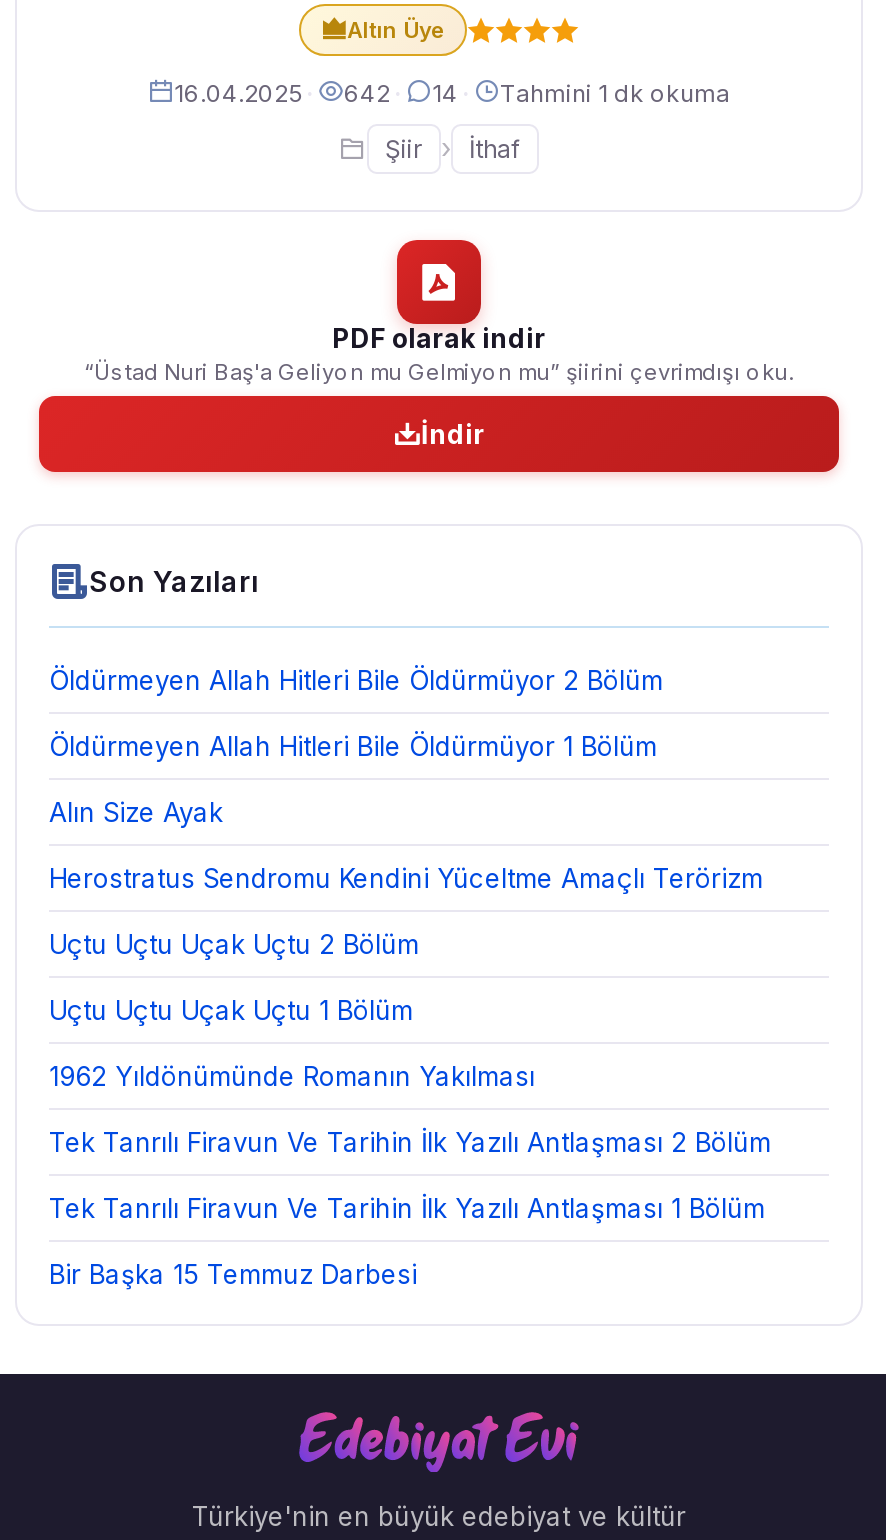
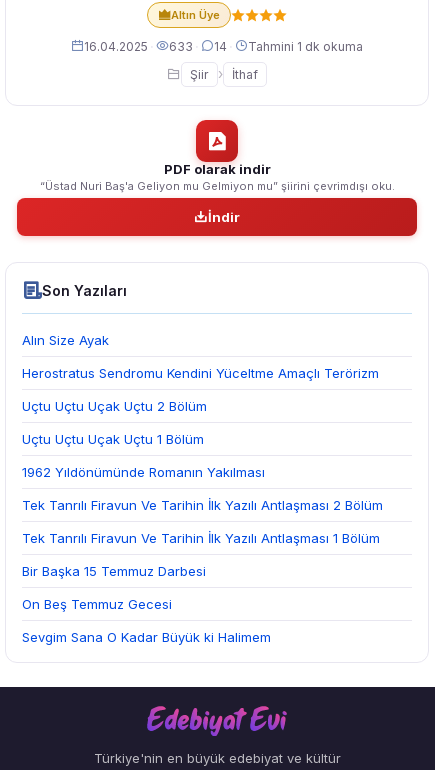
[174,77,730,107] 16.04.2025 · 642 · 14 · Tahmini 1 dk okuma -> [84,38,363,53] 16.04.2025 · 633 · 14 · Tahmini 1 dk okuma
[49,664,663,762] Öldürmeyen Allah Hitleri Bile Öldürmüyor 2 Bölüm | Öldürmeyen Allah Hitleri Bile Öldürmüyor 1 Bölüm -> none
moved [49,796,771,1290] -> [22,332,383,579]: Alın Size Ayak | Herostratus Sendromu Kendini Yüceltme Amaçlı Terörizm | Uçtu Uçtu Uçak Uçtu 2 Bölüm | Uçtu Uçtu Uçak Uçtu 1 Bölüm | 1962 Yıldönümünde Romanın Yakılması | Tek Tanrılı Firavun Ve Tarihin İlk Yazılı Antlaşması 2 Bölüm | Tek Tanrılı Firavun Ve Tarihin İlk Yazılı Antlaşması 1 Bölüm | Bir Başka 15 Temmuz Darbesi
none -> [22,596,271,645] On Beş Temmuz Gecesi | Sevgim Sana O Kadar Büyük ki Halimem

